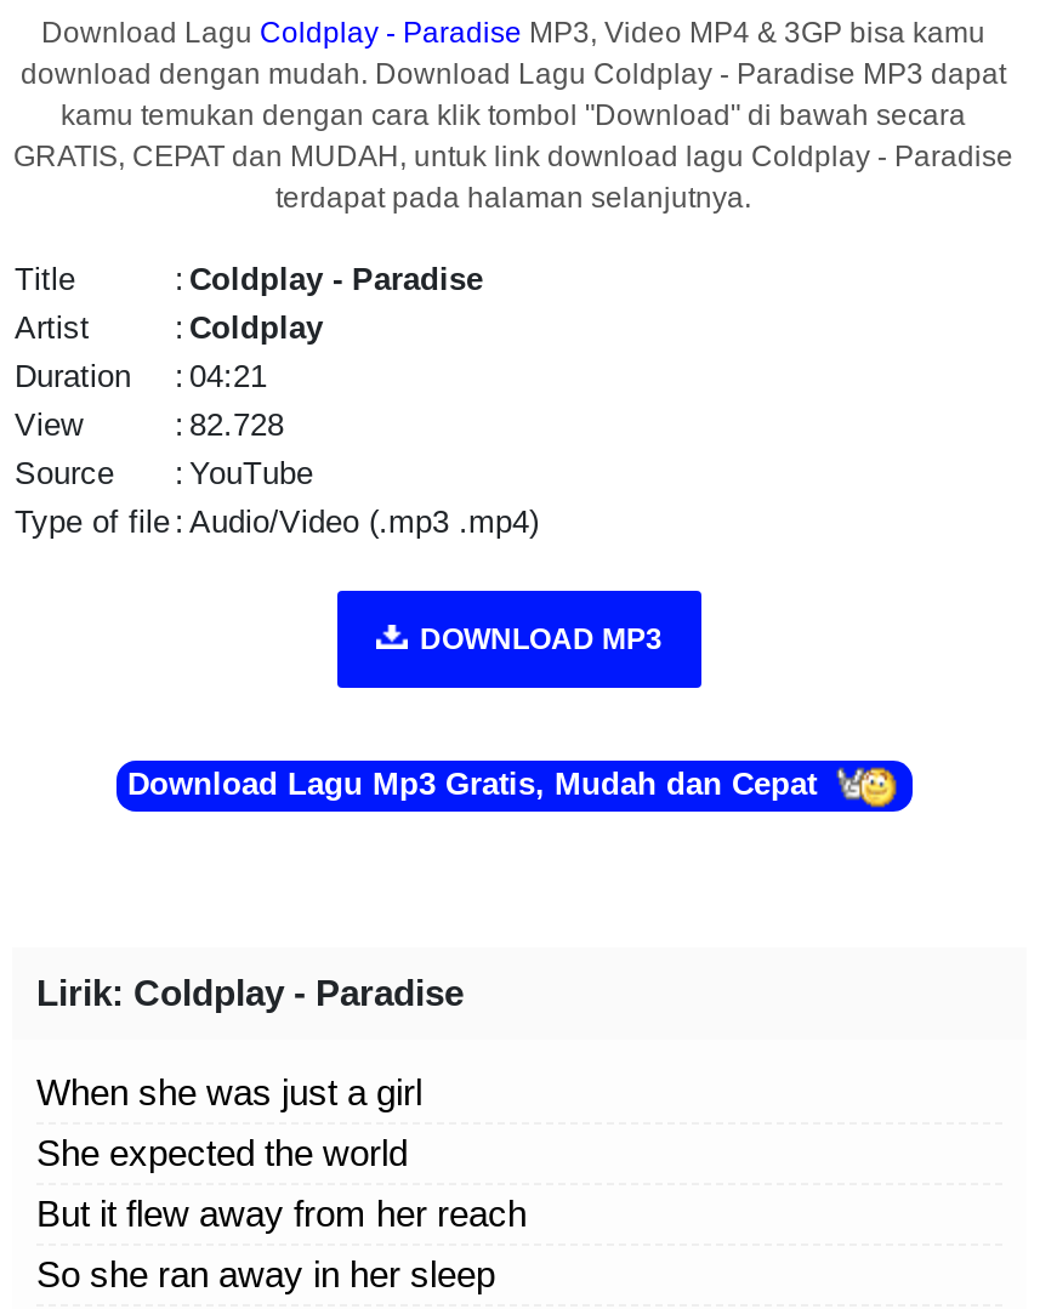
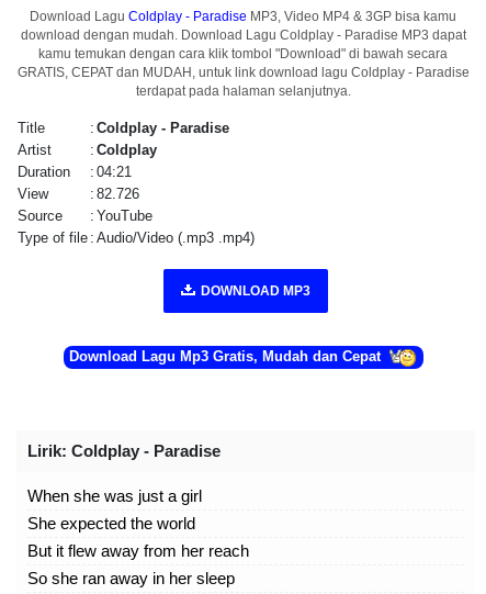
[175,406,284,442] : 82.728 -> [90,185,139,202] : 82.726

